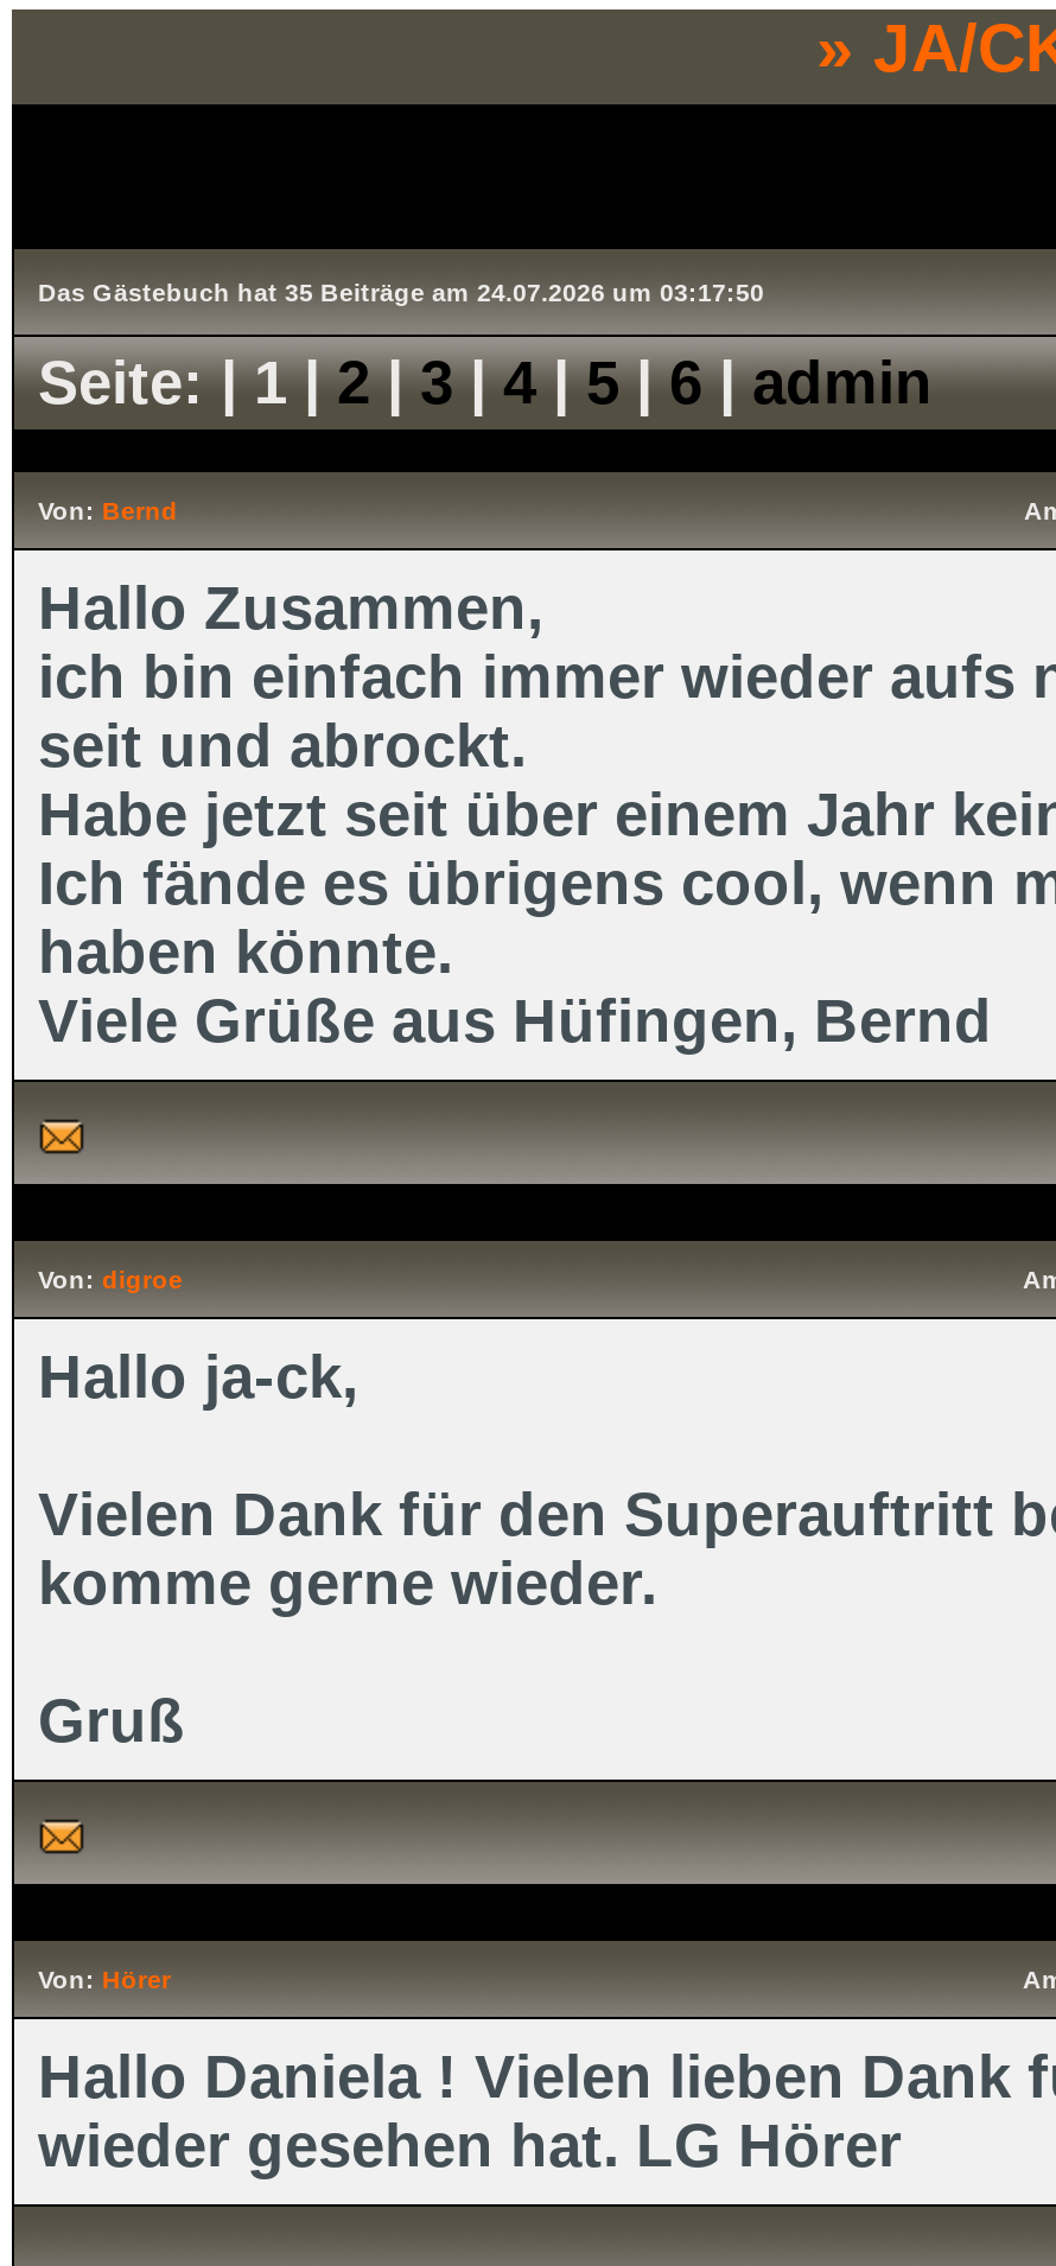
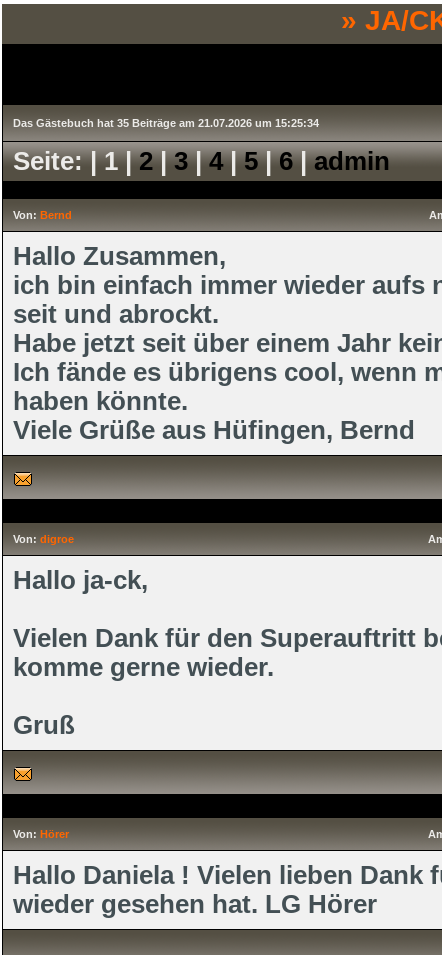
[38,278,764,306] Das Gästebuch hat 35 Beiträge am 24.07.2026 um 03:17:50 -> [13,117,319,129] Das Gästebuch hat 35 Beiträge am 21.07.2026 um 15:25:34

